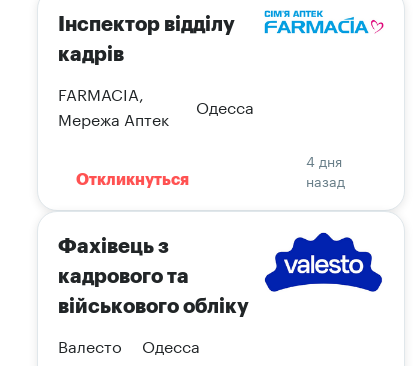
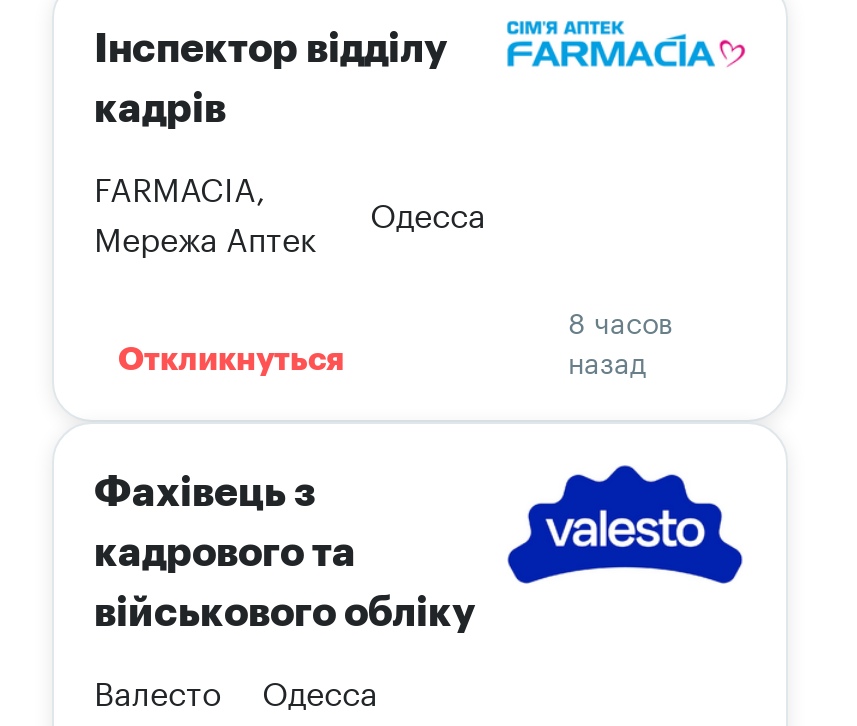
[306,149,342,171] 4 дня -> [568,298,672,342] 8 часов

